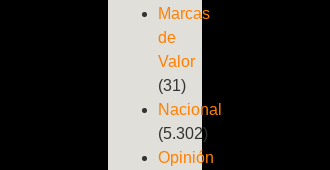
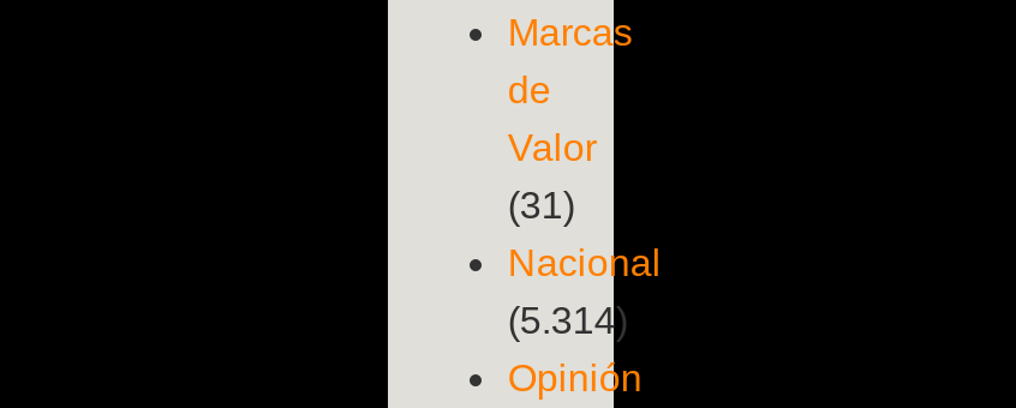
[158,125,208,142] (5.302) -> [508,300,628,341] (5.314)

